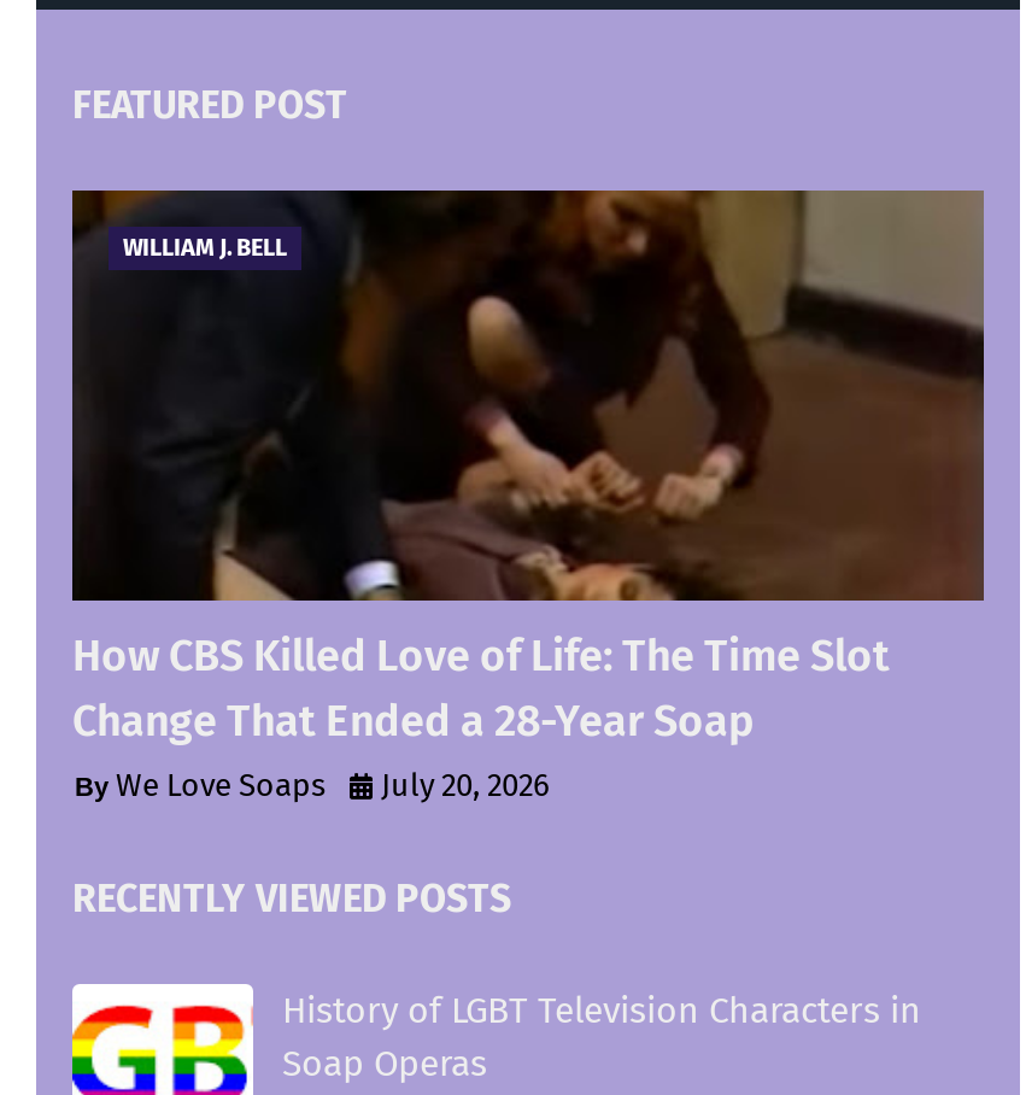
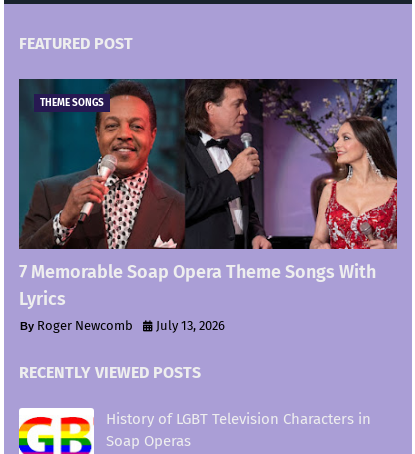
[72,188,984,603] [image] | WILLIAM J. BELL -> [19,78,398,250] [image] | THEME SONGS
[72,629,890,803] How CBS Killed Love of Life: The Time Slot | Change That Ended a 28-Year Soap | We Love Soaps | July 20, 2026 -> [19,261,376,333] 7 Memorable Soap Opera Theme Songs With | Lyrics | Roger Newcomb | July 13, 2026

